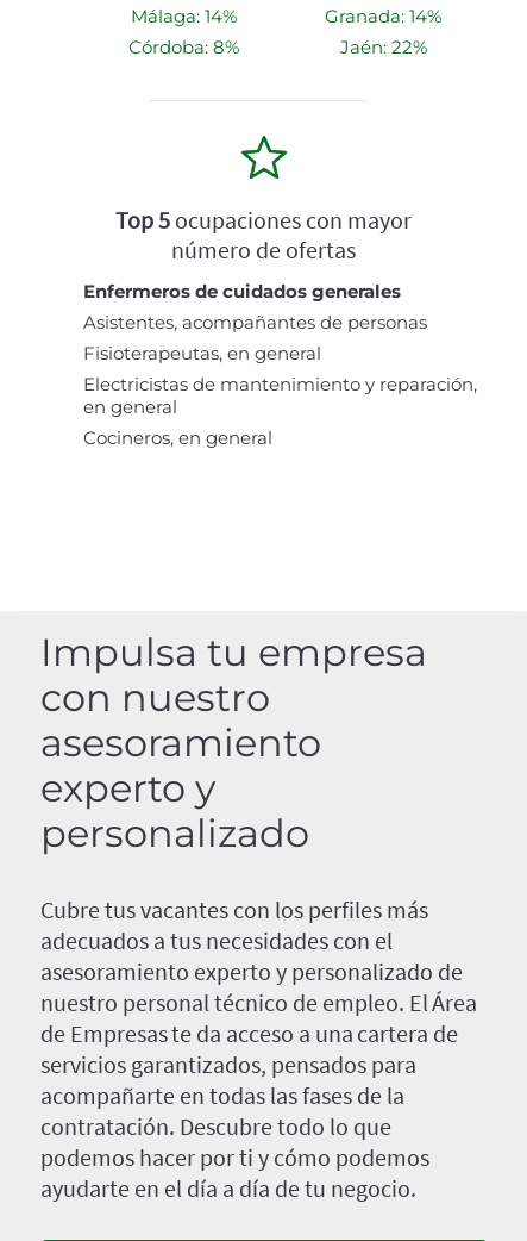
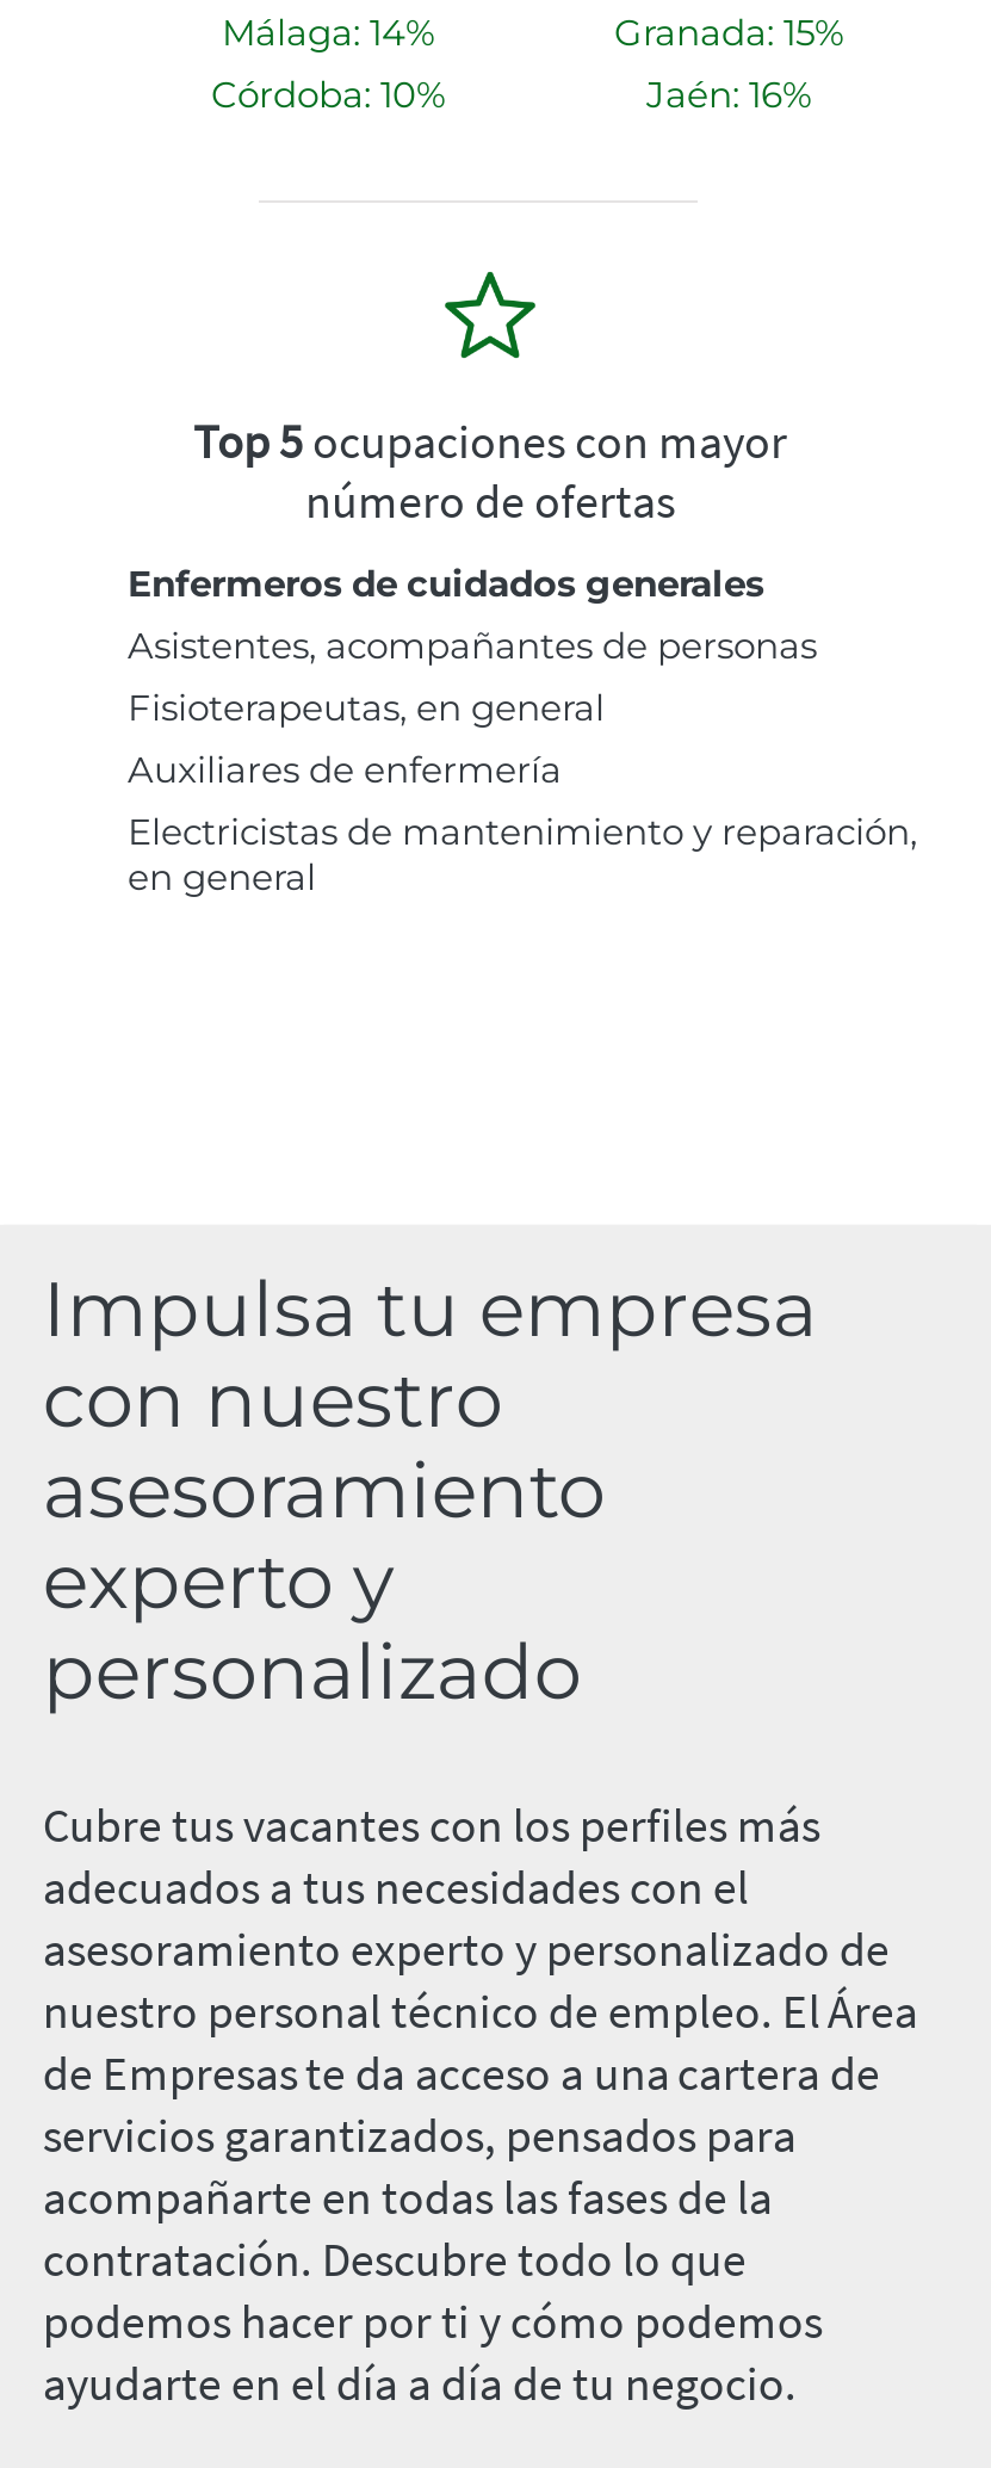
[325,5,441,28] Granada: 14% -> [614,10,843,55] Granada: 15%
[128,36,239,59] Córdoba: 8% -> [211,72,445,117] Córdoba: 10%
[340,36,426,59] Jaén: 22% -> [646,72,811,117] Jaén: 16%
none -> [128,747,562,793] Auxiliares de enfermería
moved [83,373,477,418] -> [128,809,917,900]: Electricistas de mantenimiento y reparación, | en general
[83,427,272,449] Cocineros, en general -> none

